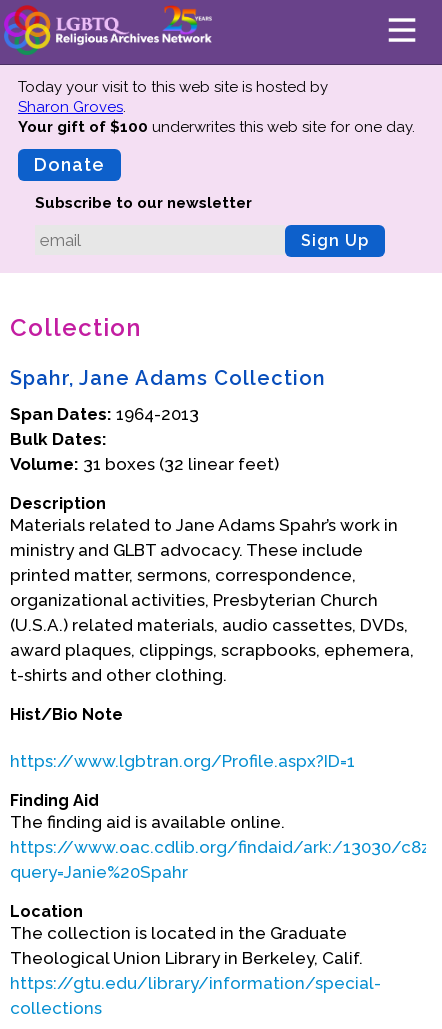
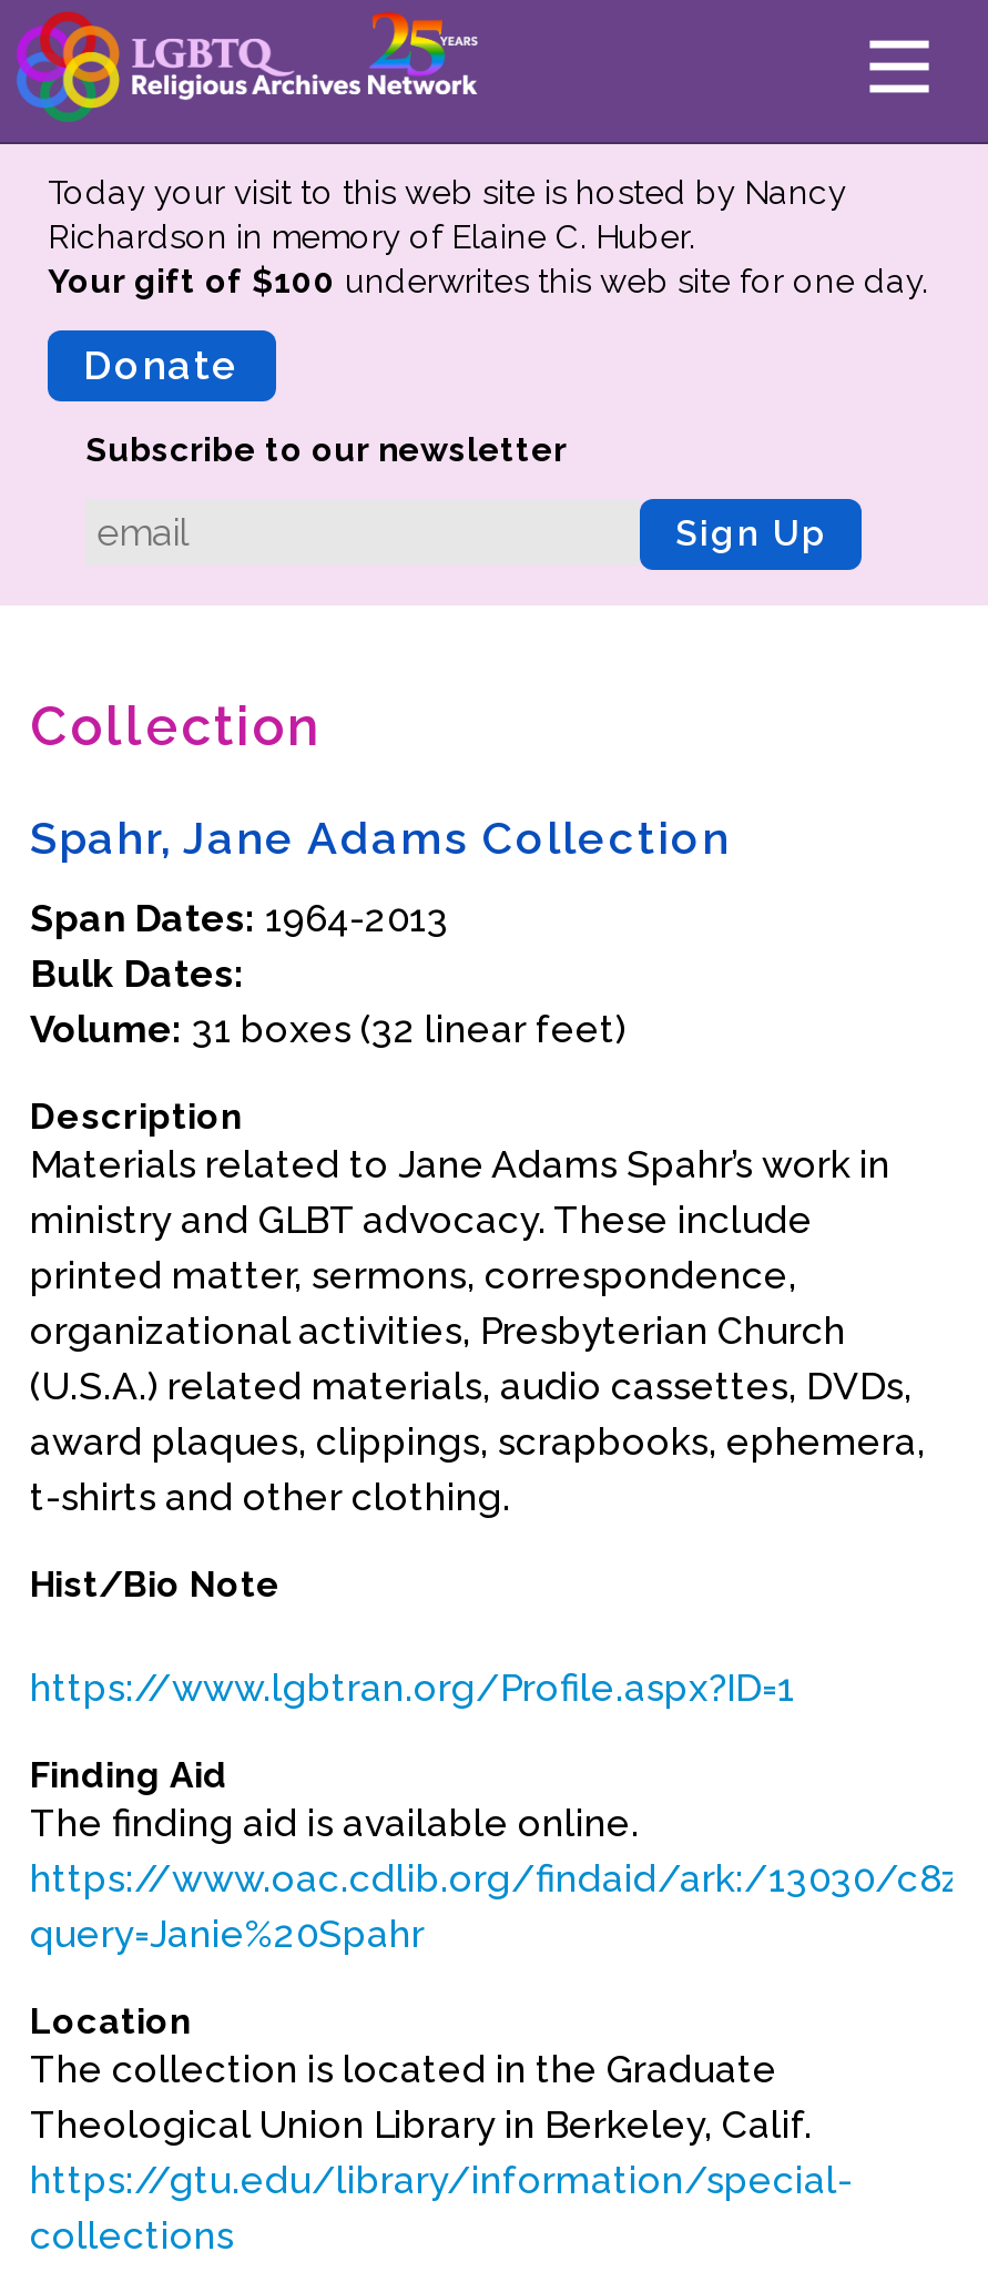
[18,78,328,116] Today your visit to this web site is hosted by | Sharon Groves. -> [48,173,846,257] Today your visit to this web site is hosted by Nancy | Richardson in memory of Elaine C. Huber.

